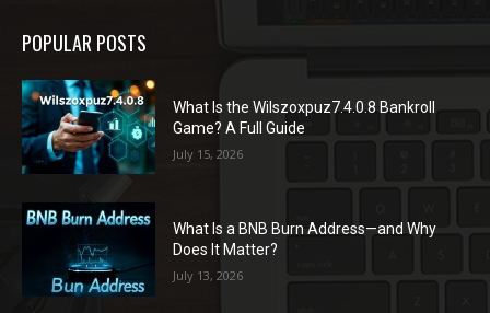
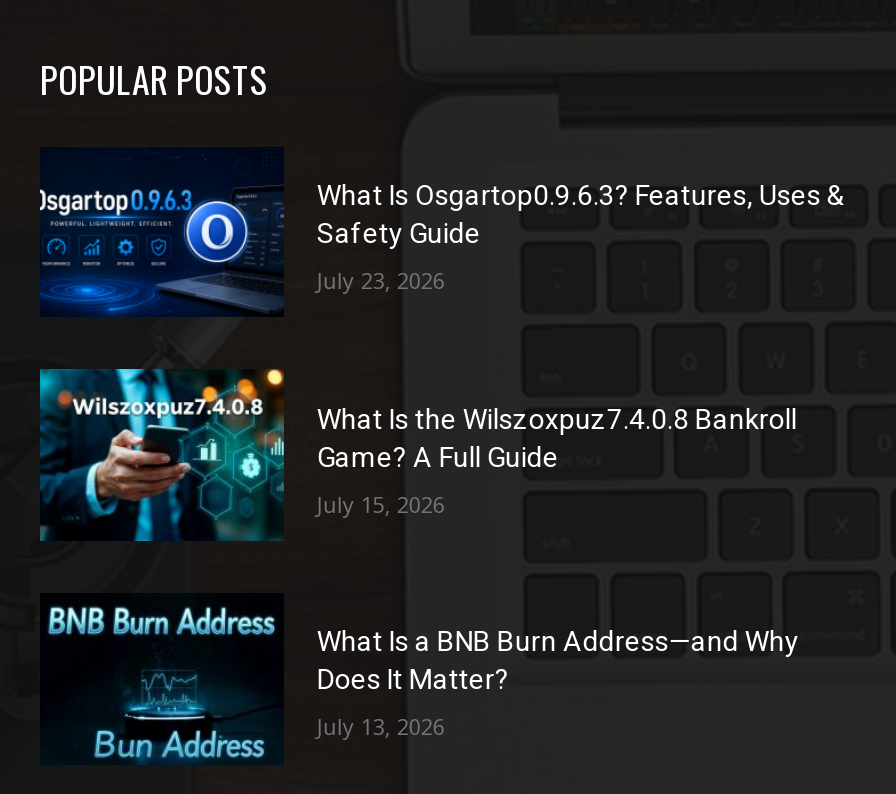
none -> [38,148,845,318] [image] | What Is Osgartop0.9.6.3? Features, Uses & | Safety Guide | July 23, 2026

